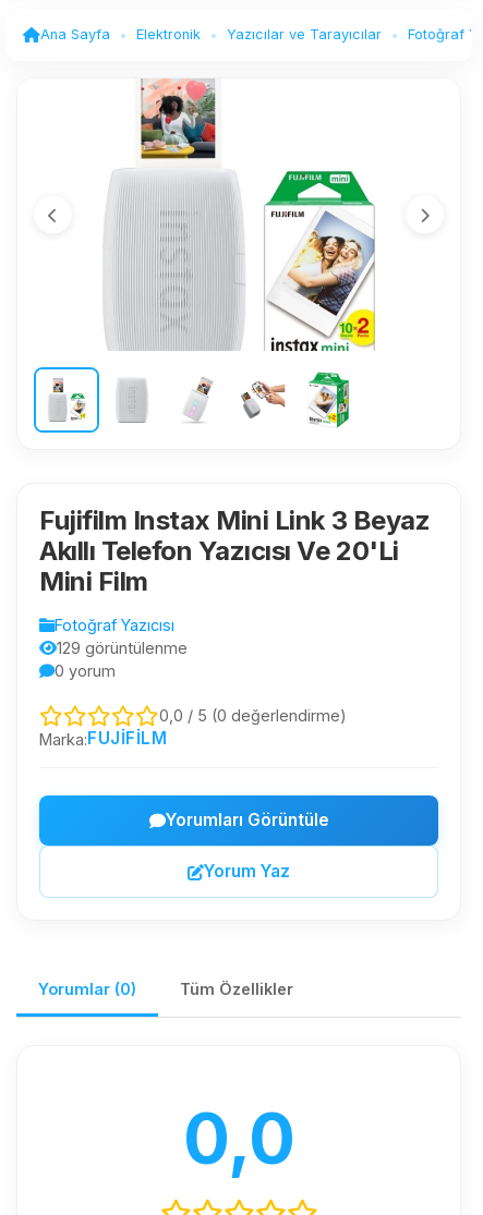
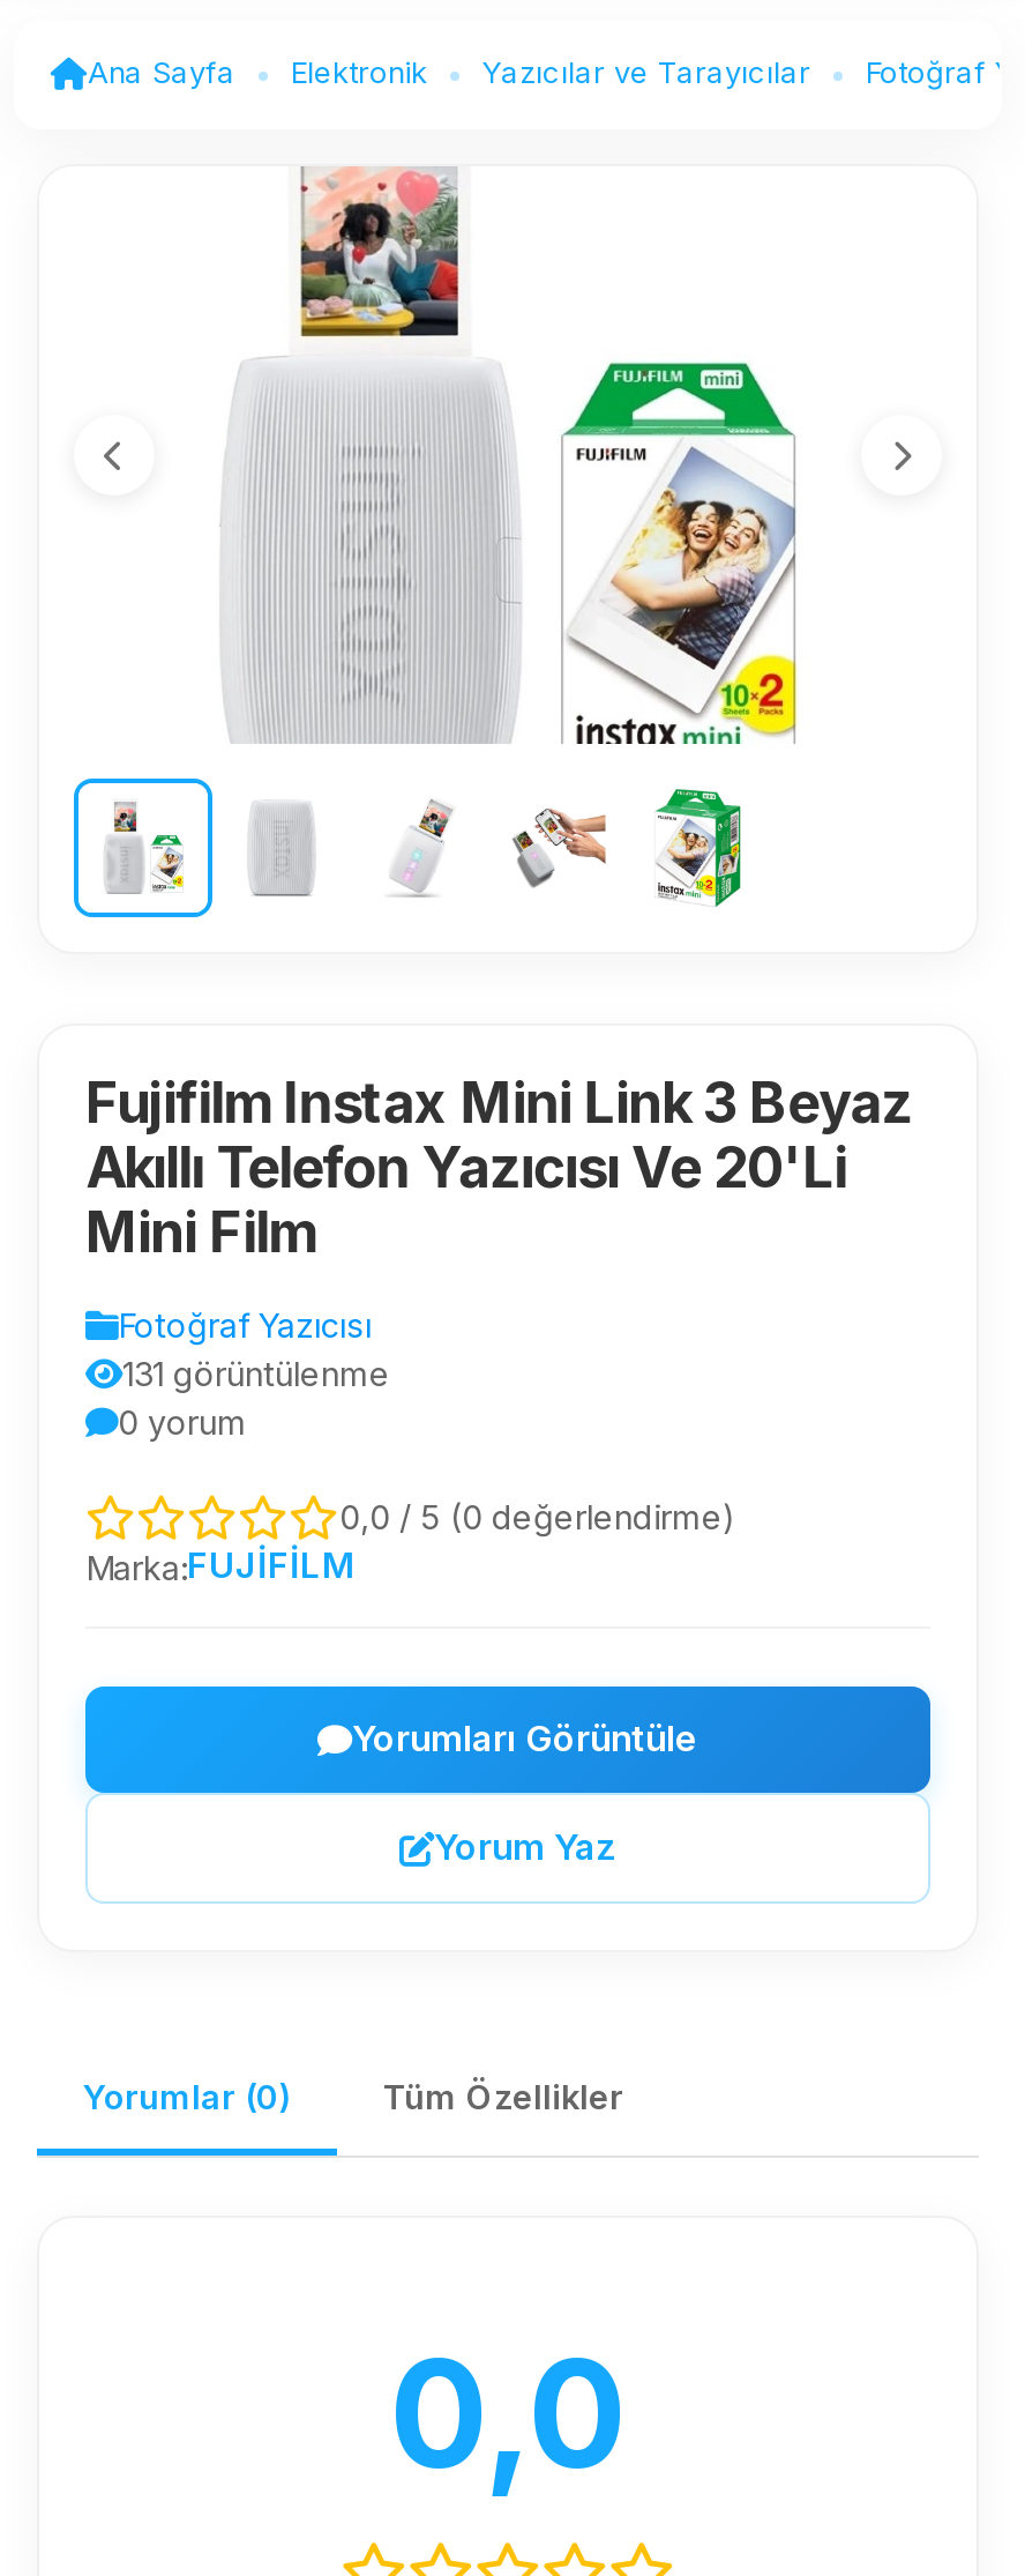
[57,639,188,657] 129 görüntülenme -> [122,1354,390,1393] 131 görüntülenme

